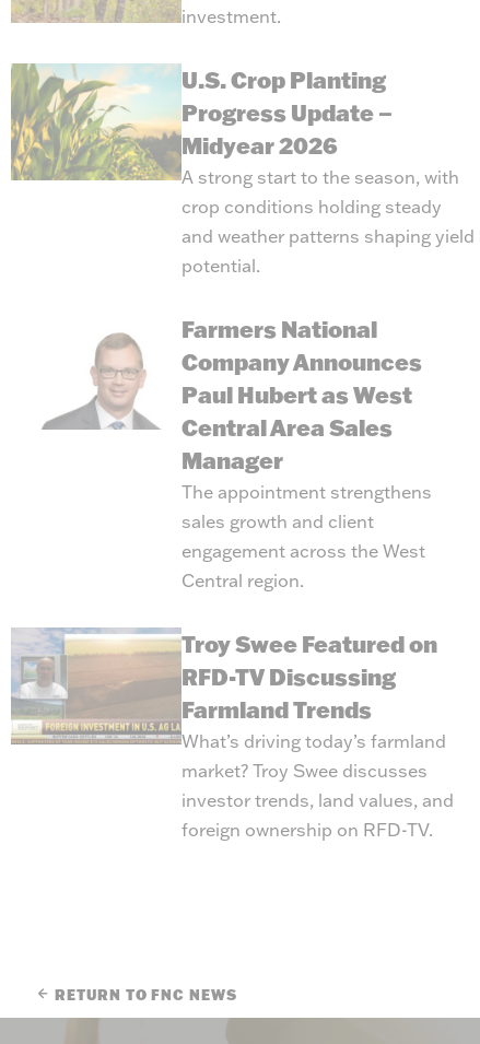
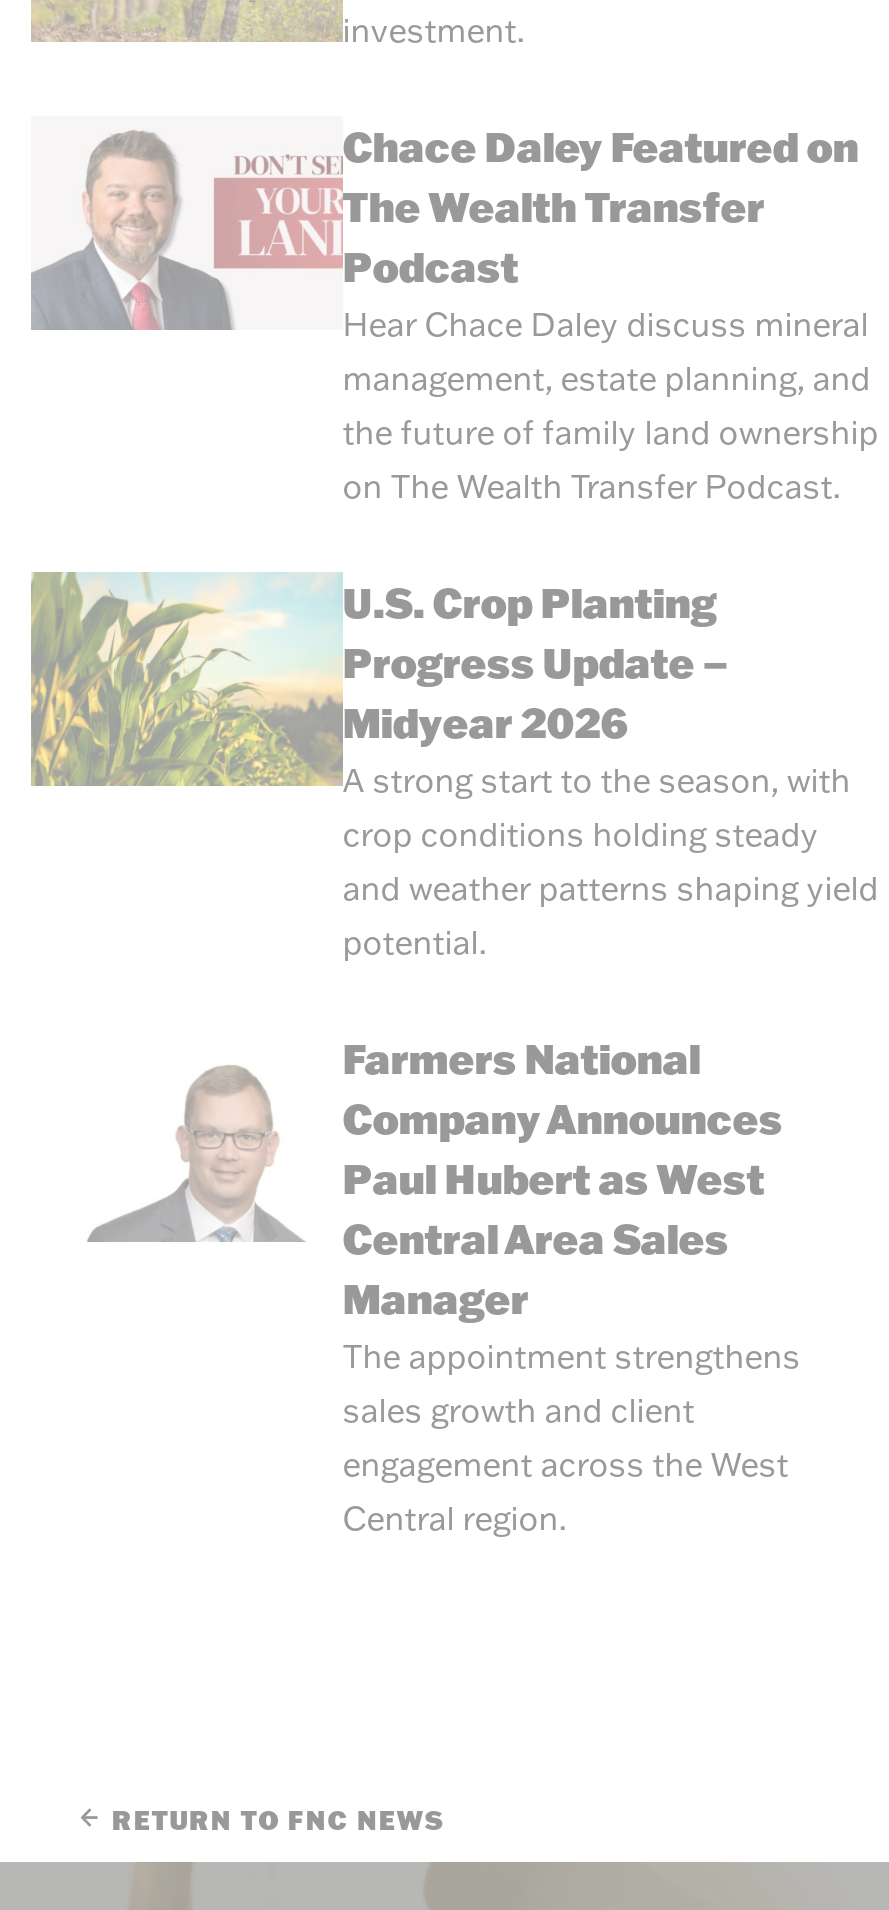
none -> [31,116,878,506] [image] | Chace Daley Featured on | The Wealth Transfer | Podcast | Hear Chace Daley discuss mineral | management, estate planning, and | the future of family land ownership | on The Wealth Transfer Podcast.
moved [10,62,474,592] -> [29,570,878,1538]: [image] | U.S. Crop Planting | Progress Update – | ... | engagement across the West | Central region.
[10,626,453,841] [image] | Troy Swee Featured on | RFD-TV Discussing | Farmland Trends | What’s driving today’s farmland | market? Troy Swee discusses | investor trends, land values, and | foreign ownership on RFD-TV. -> none

